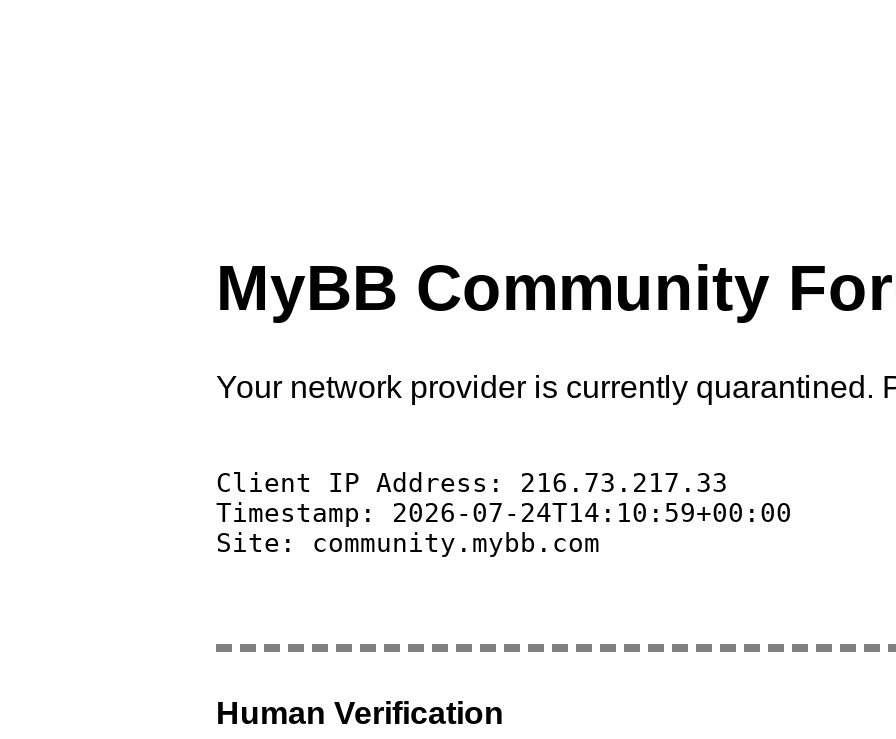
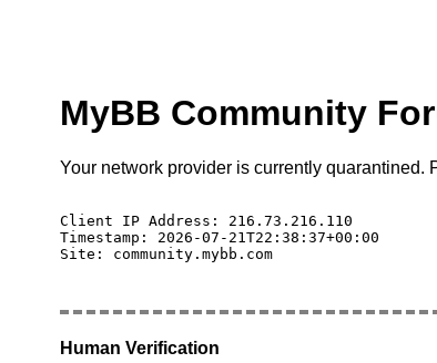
[216,468,744,498] Client IP Address: 216.73.217.33 -> [60,212,362,229] Client IP Address: 216.73.216.110
[216,498,792,528] Timestamp: 2026-07-24T14:10:59+00:00 -> [60,229,379,246] Timestamp: 2026-07-21T22:38:37+00:00

